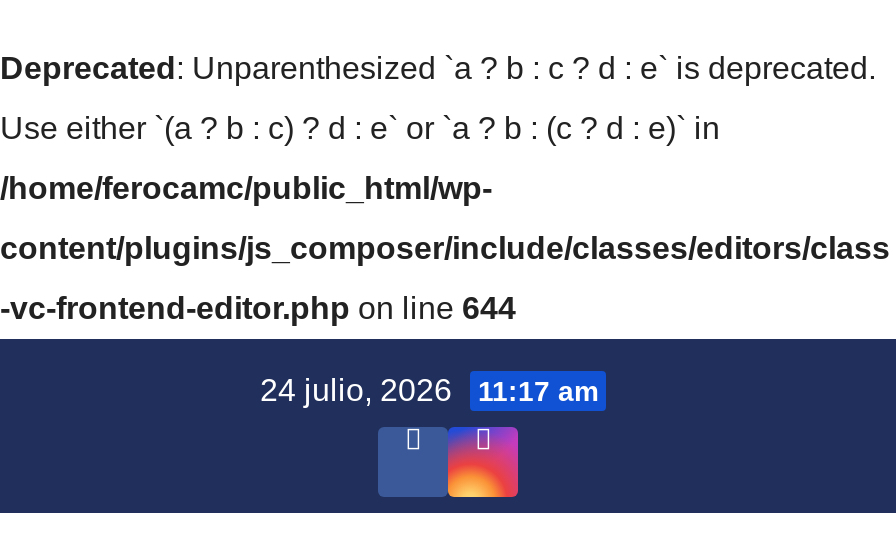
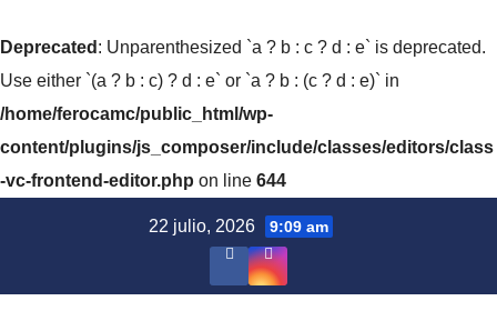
[260,373,598,407] 24 julio, 2026 11:17 am -> [148,217,328,235] 22 julio, 2026 9:09 am

